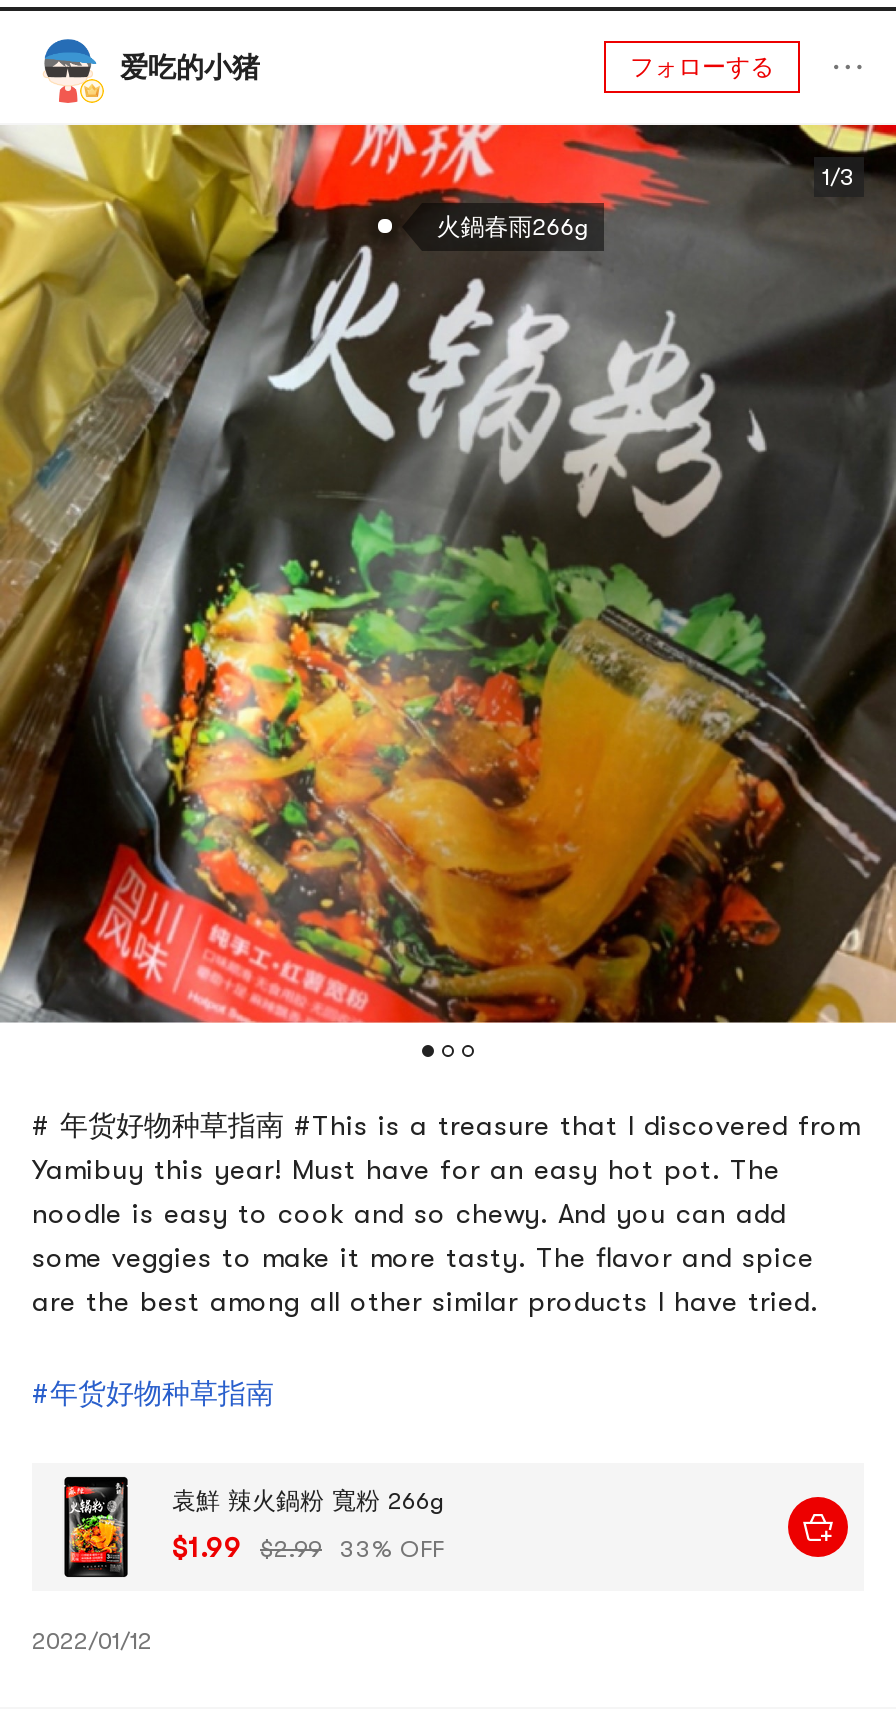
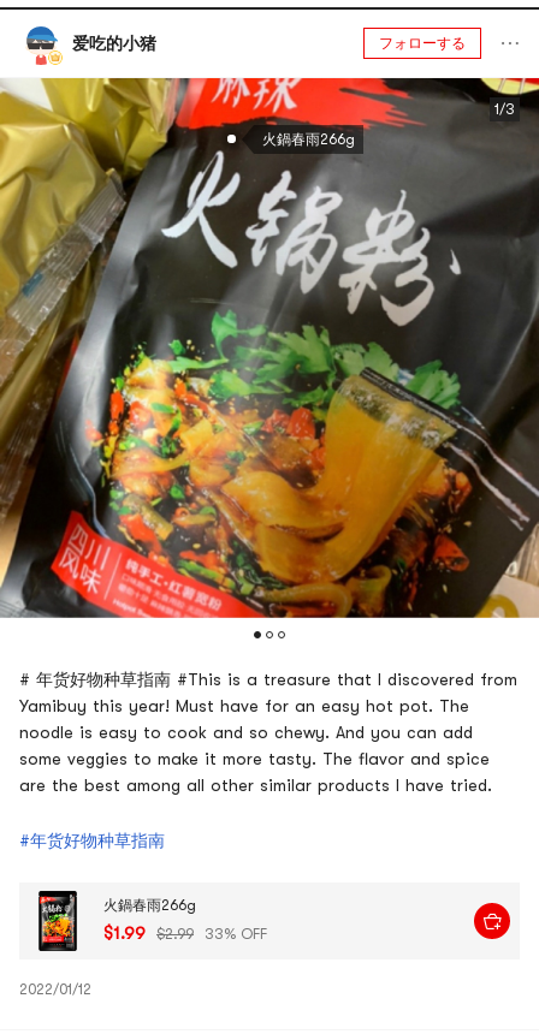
[172,1486,446,1514] 袁鮮 辣火鍋粉 寬粉 266g -> [103,896,196,913] 火鍋春雨266g

